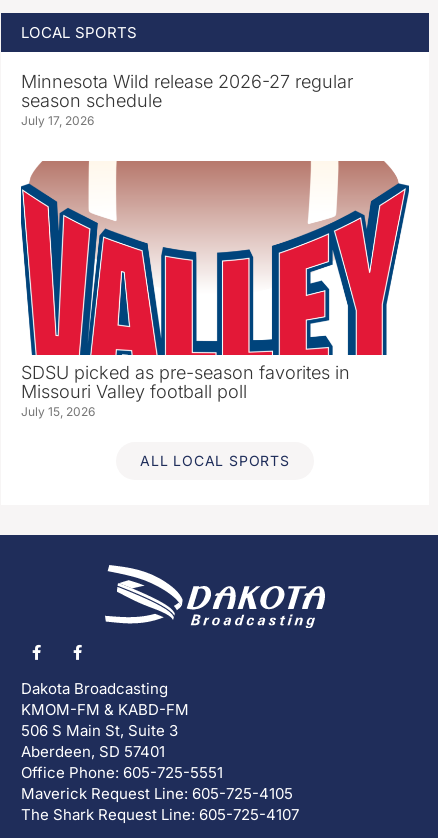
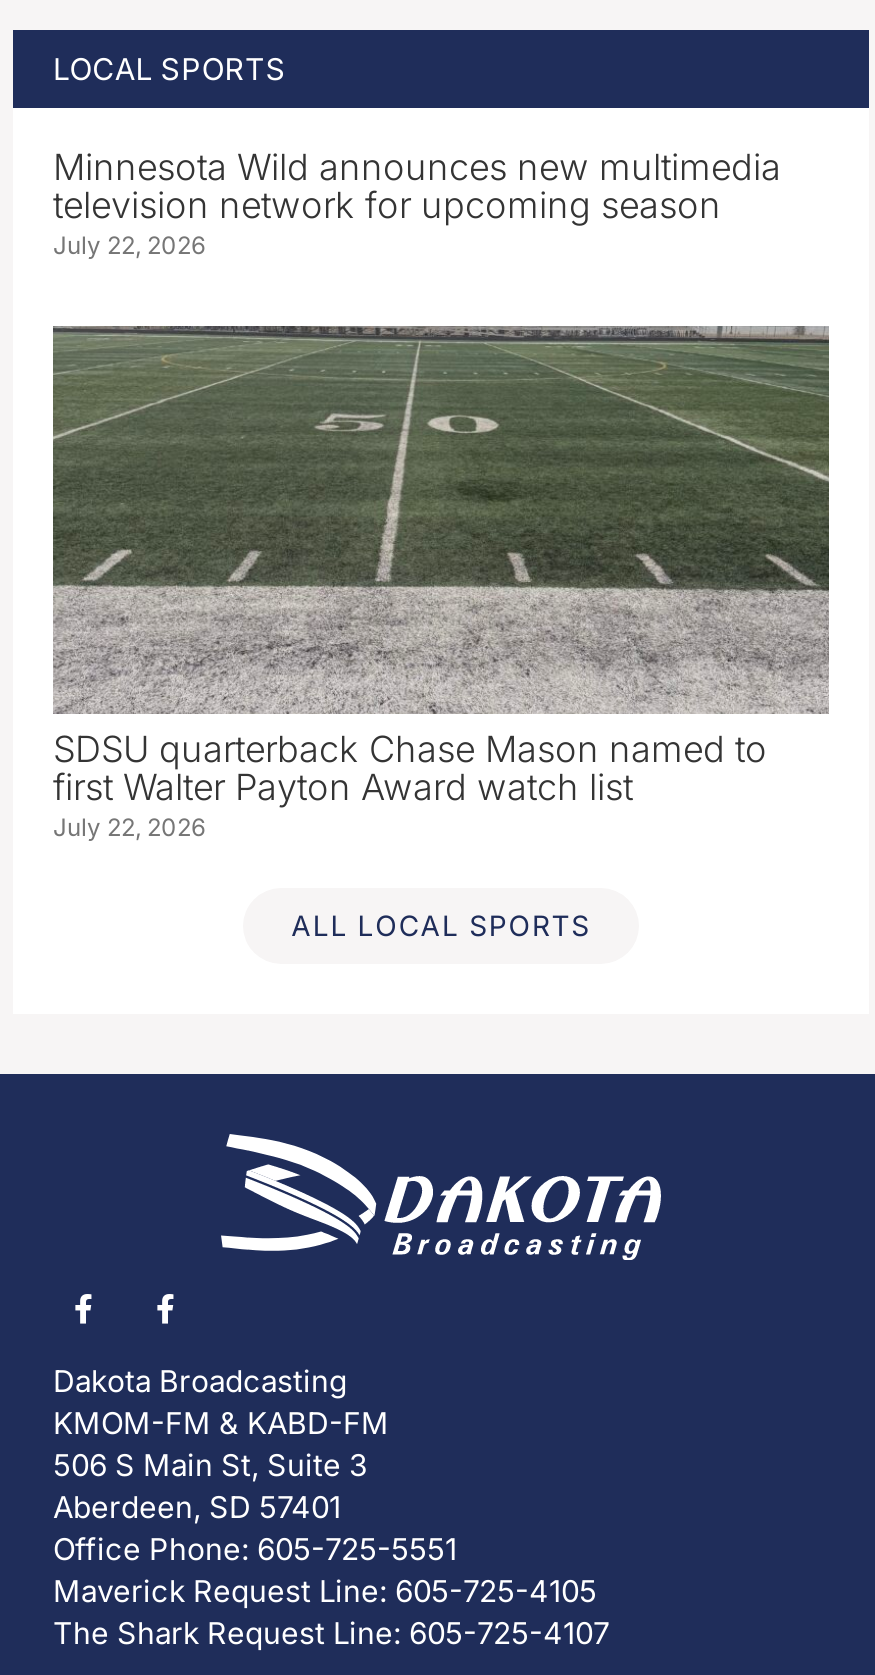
[21,71,353,128] Minnesota Wild release 2026-27 regular | season schedule | July 17, 2026 -> [53,146,781,260] Minnesota Wild announces new multimedia | television network for upcoming season | July 22, 2026
[20,160,409,419] [image] | SDSU picked as pre-season favorites in | Missouri Valley football poll | July 15, 2026 -> [51,324,831,842] [image] | SDSU quarterback Chase Mason named to | first Walter Payton Award watch list | July 22, 2026

